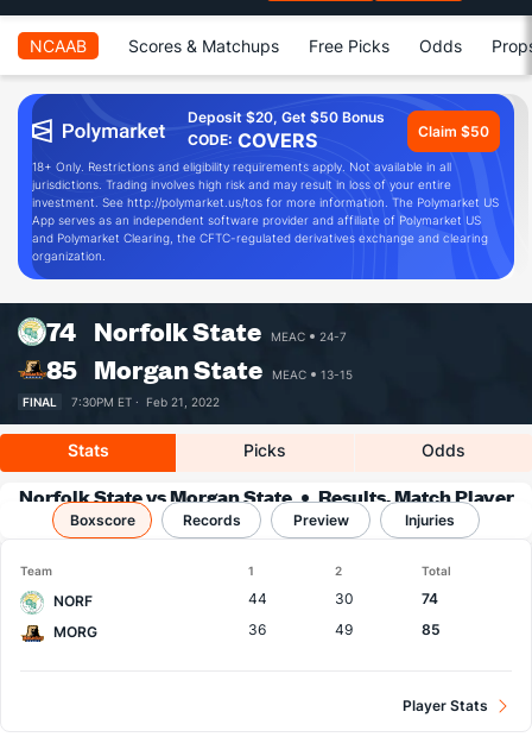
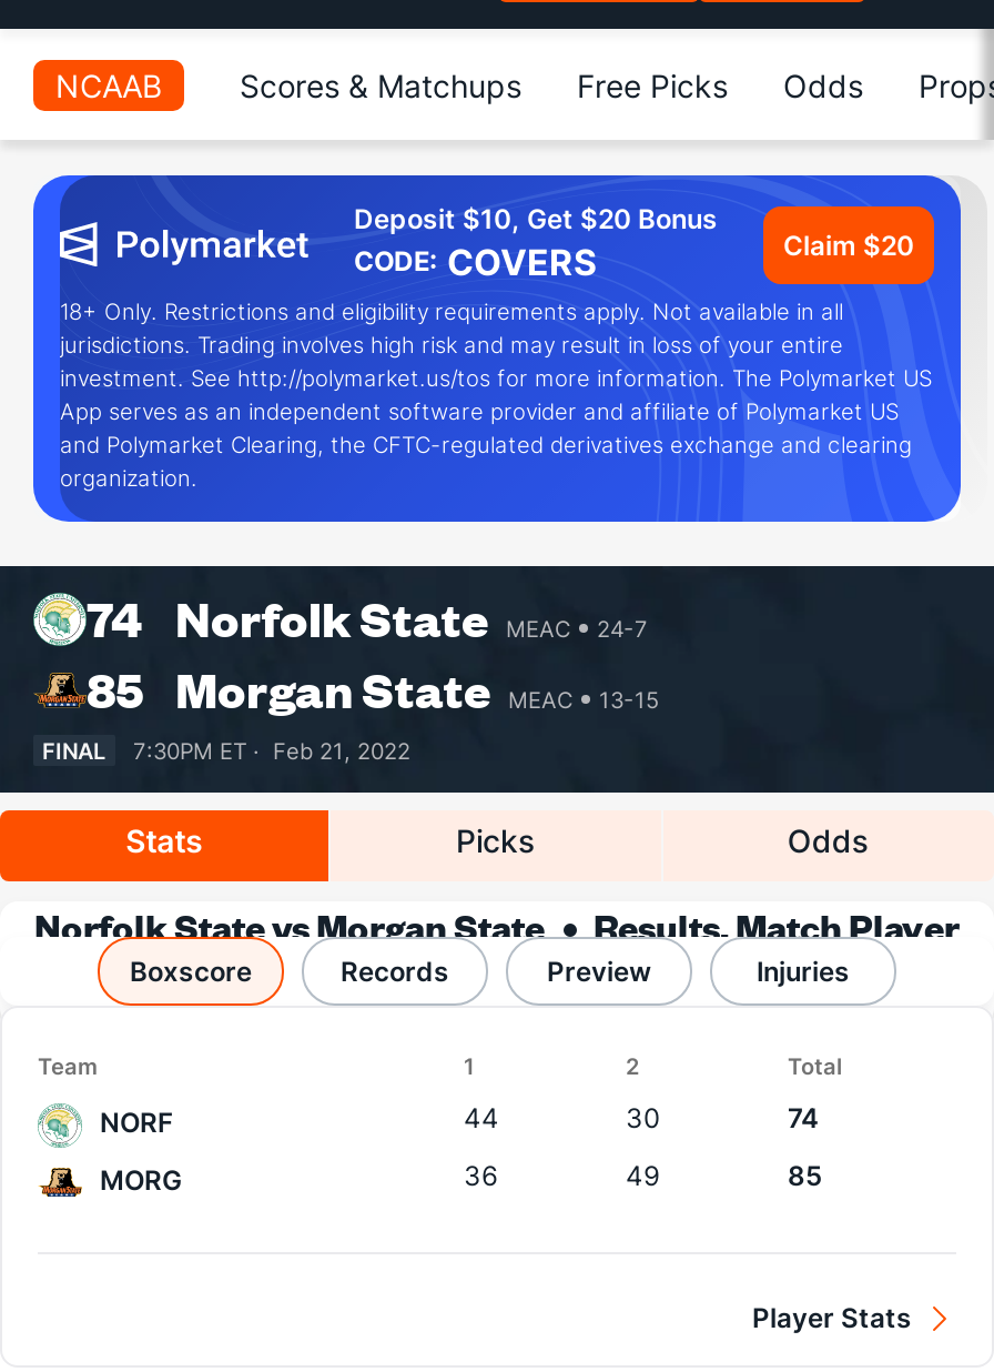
[188,108,385,126] Deposit $20, Get $50 Bonus -> [354,202,718,235] Deposit $10, Get $20 Bonus
[418,122,489,140] Claim $50 -> [783,228,914,261] Claim $20

